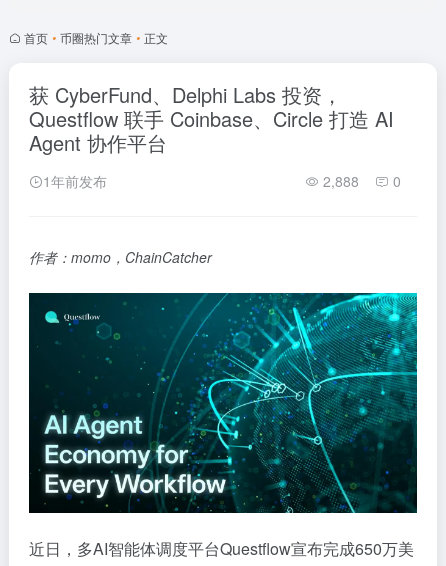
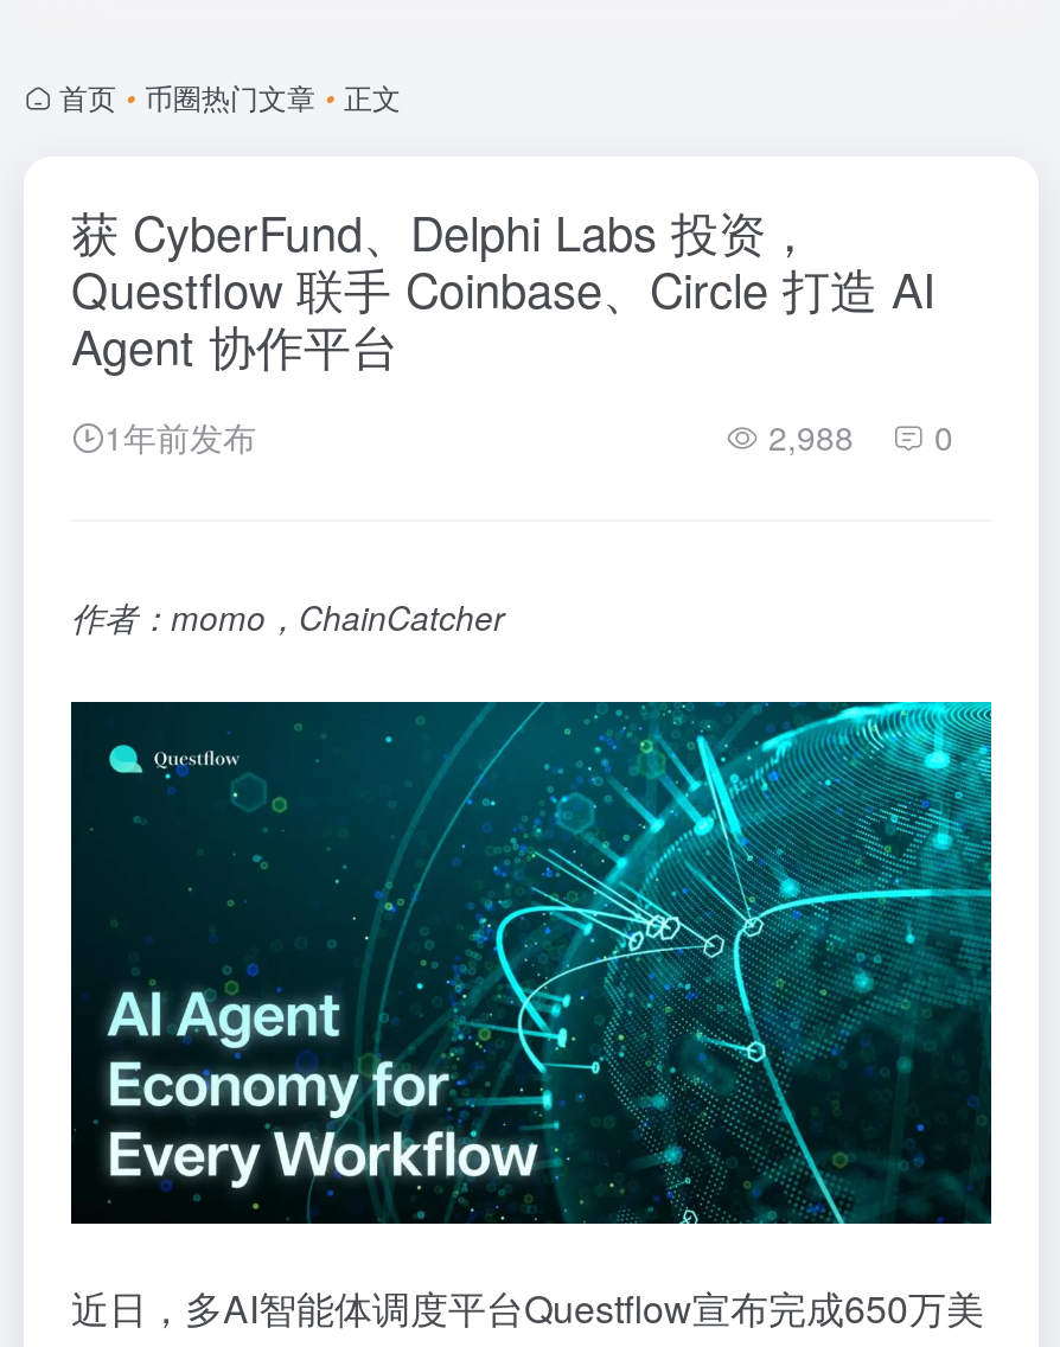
[319,171,401,191] 2,888 0 -> [759,413,953,460] 2,988 0

